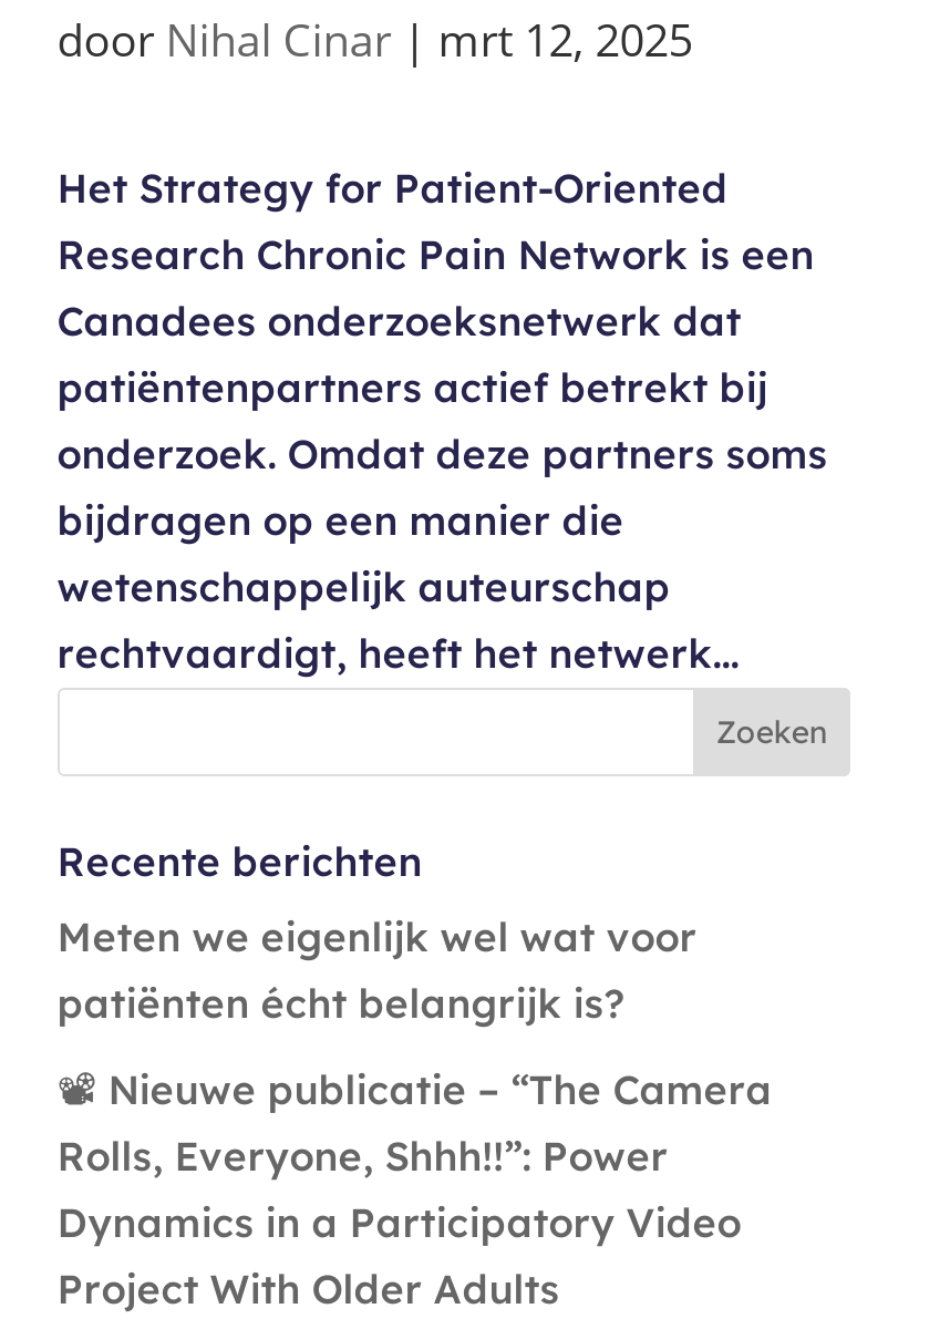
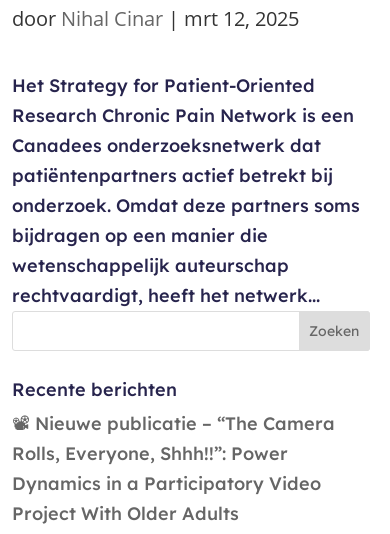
[57,913,697,1030] Meten we eigenlijk wel wat voor | patiënten écht belangrijk is? -> none

